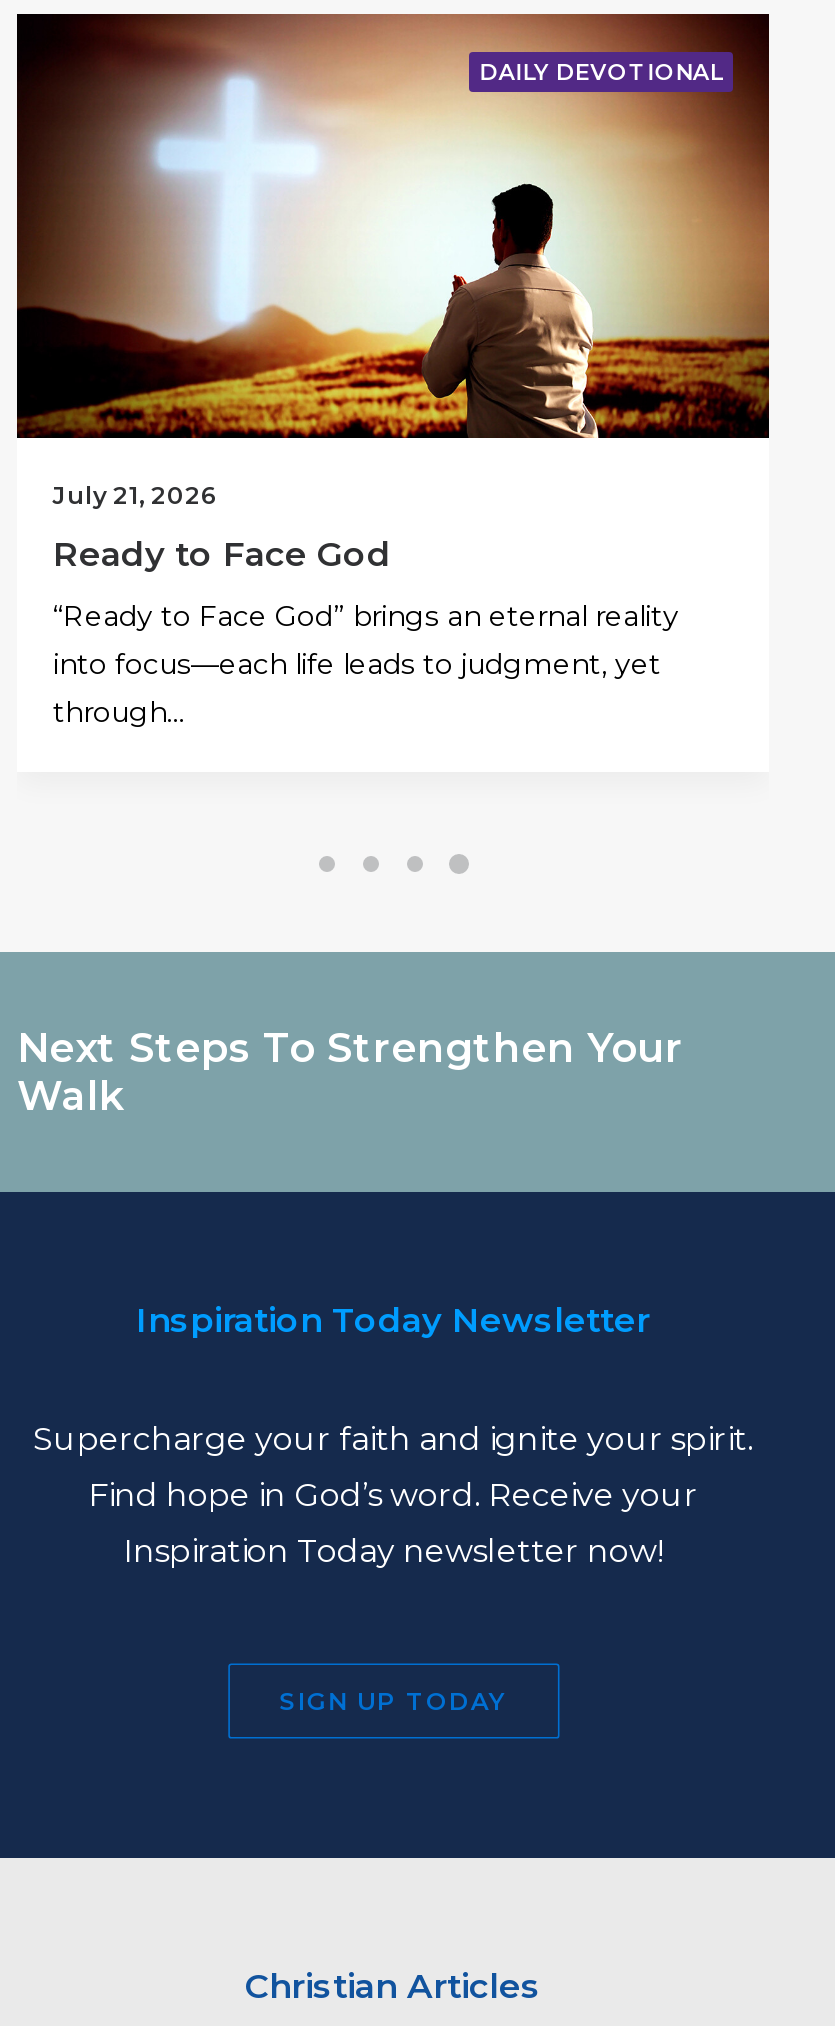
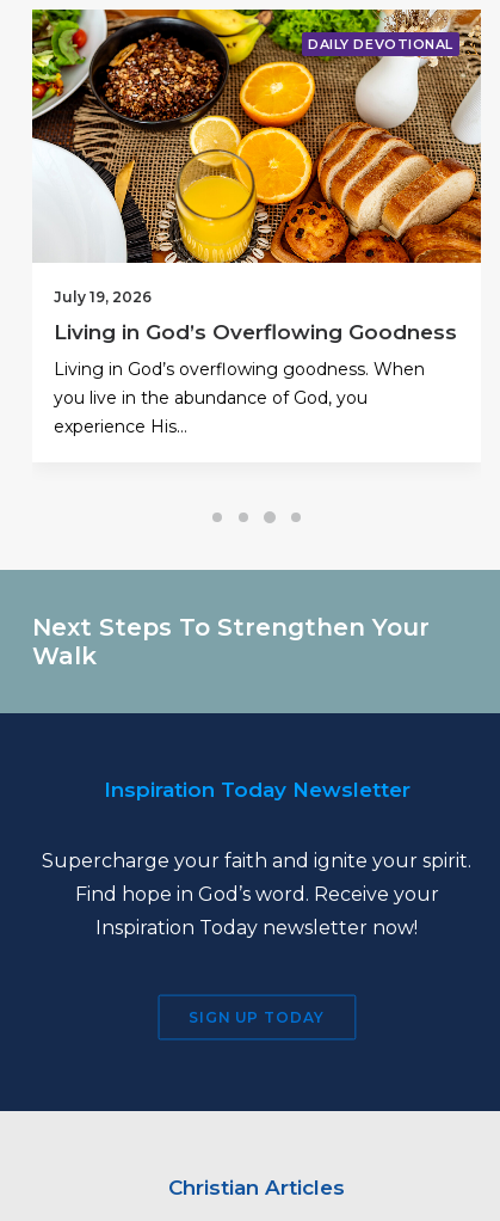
[15,12,771,509] [image] | July 21, 2026 -> [31,8,482,305] [image] | July 19, 2026
[53,533,391,573] Ready to Face God -> [54,320,457,344] Living in God’s Overflowing Goodness
[53,597,679,729] “Ready to Face God” brings an eternal reality | into focus—each life leads to judgment, yet | through… -> [54,358,425,437] Living in God’s overflowing goodness. When | you live in the abundance of God, you | experience His…

